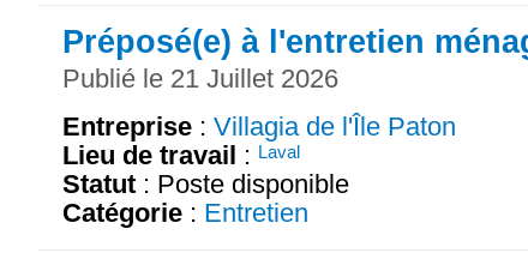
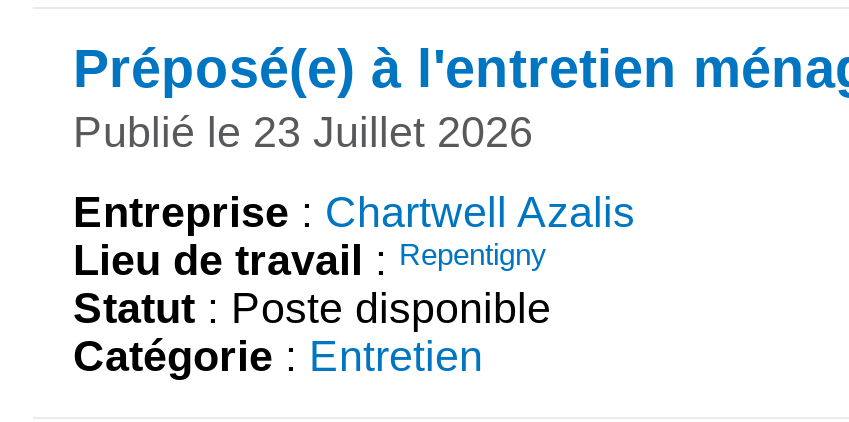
[62,64,338,94] Publié le 21 Juillet 2026 -> [73,107,533,157] Publié le 23 Juillet 2026
[62,112,456,171] Entreprise: Villagia de l'Île Paton | Lieu de travail: Laval -> [73,187,635,285] Entreprise: Chartwell Azalis | Lieu de travail: Repentigny

